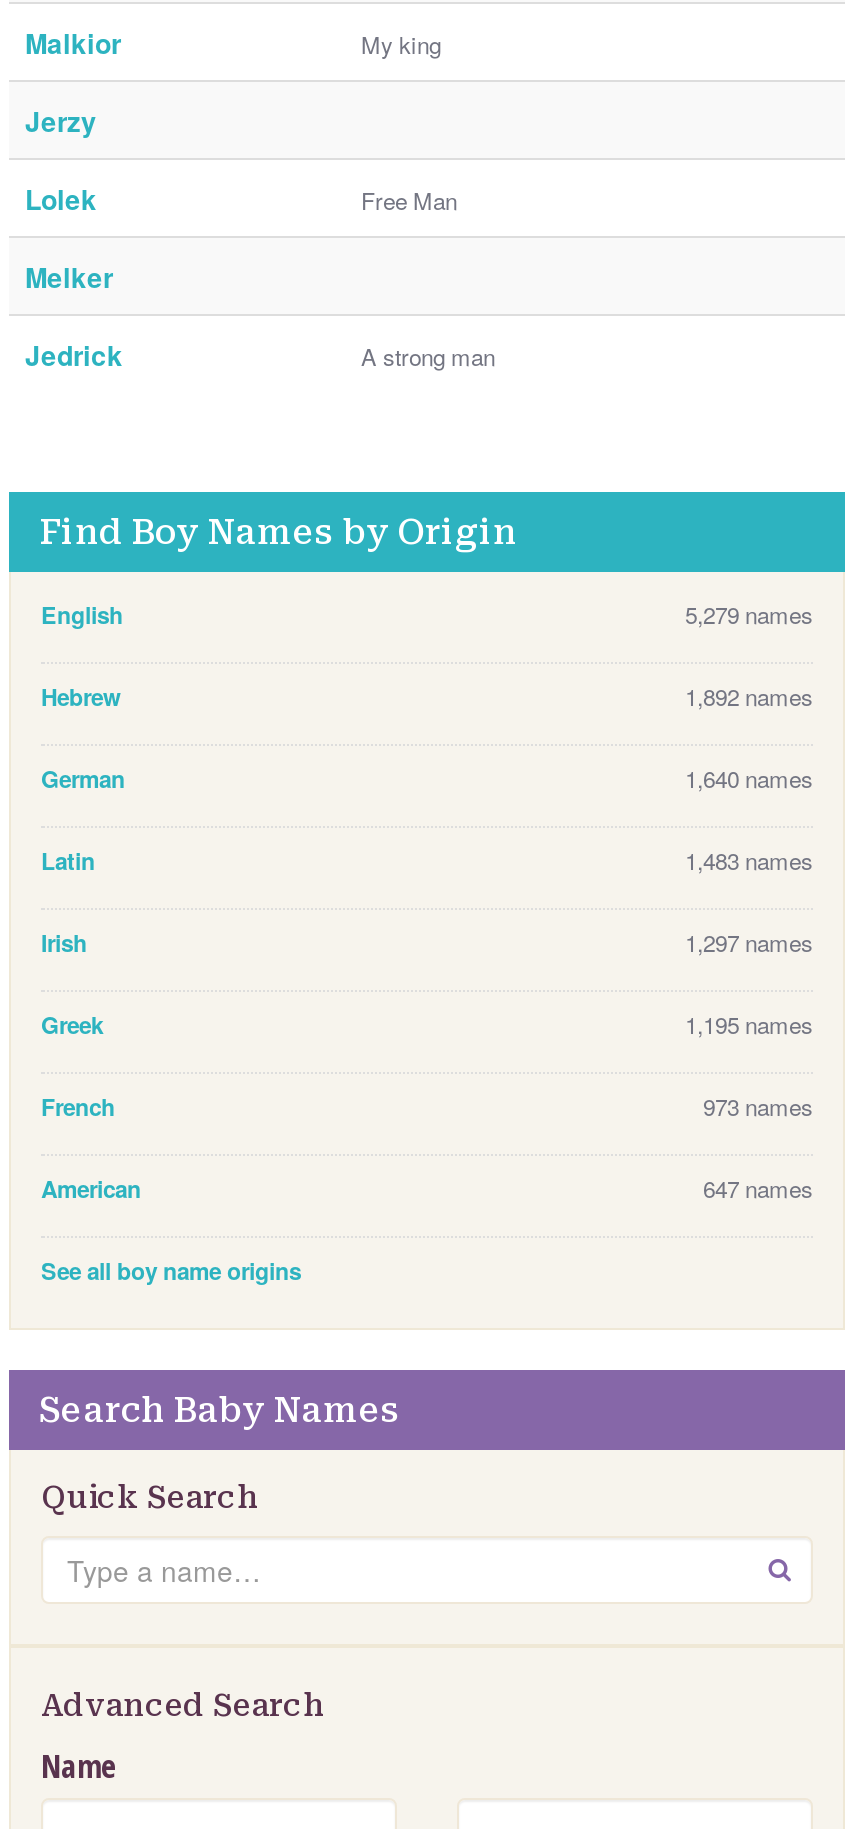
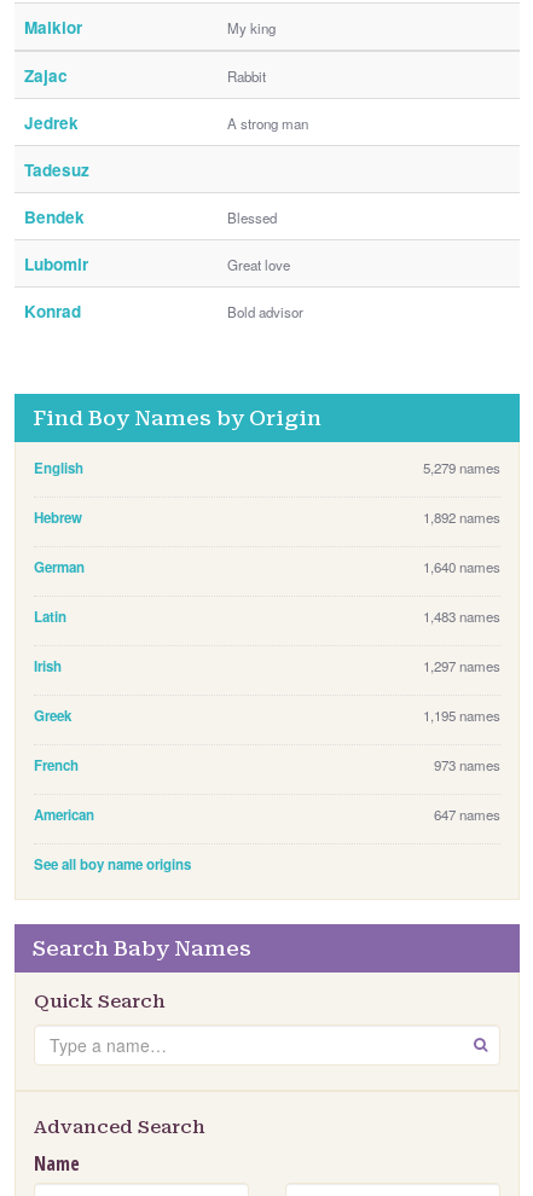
[25,103,457,375] Jerzy | Lolek | Free Man | Melker | Jedrick -> [24,64,266,134] Zajac | Rabbit | Jedrek
moved [361,341,495,373] -> [227,114,308,133]: A strong man
none -> [24,159,303,323] Tadesuz | Bendek | Blessed | Lubomir | Great love | Konrad | Bold advisor

